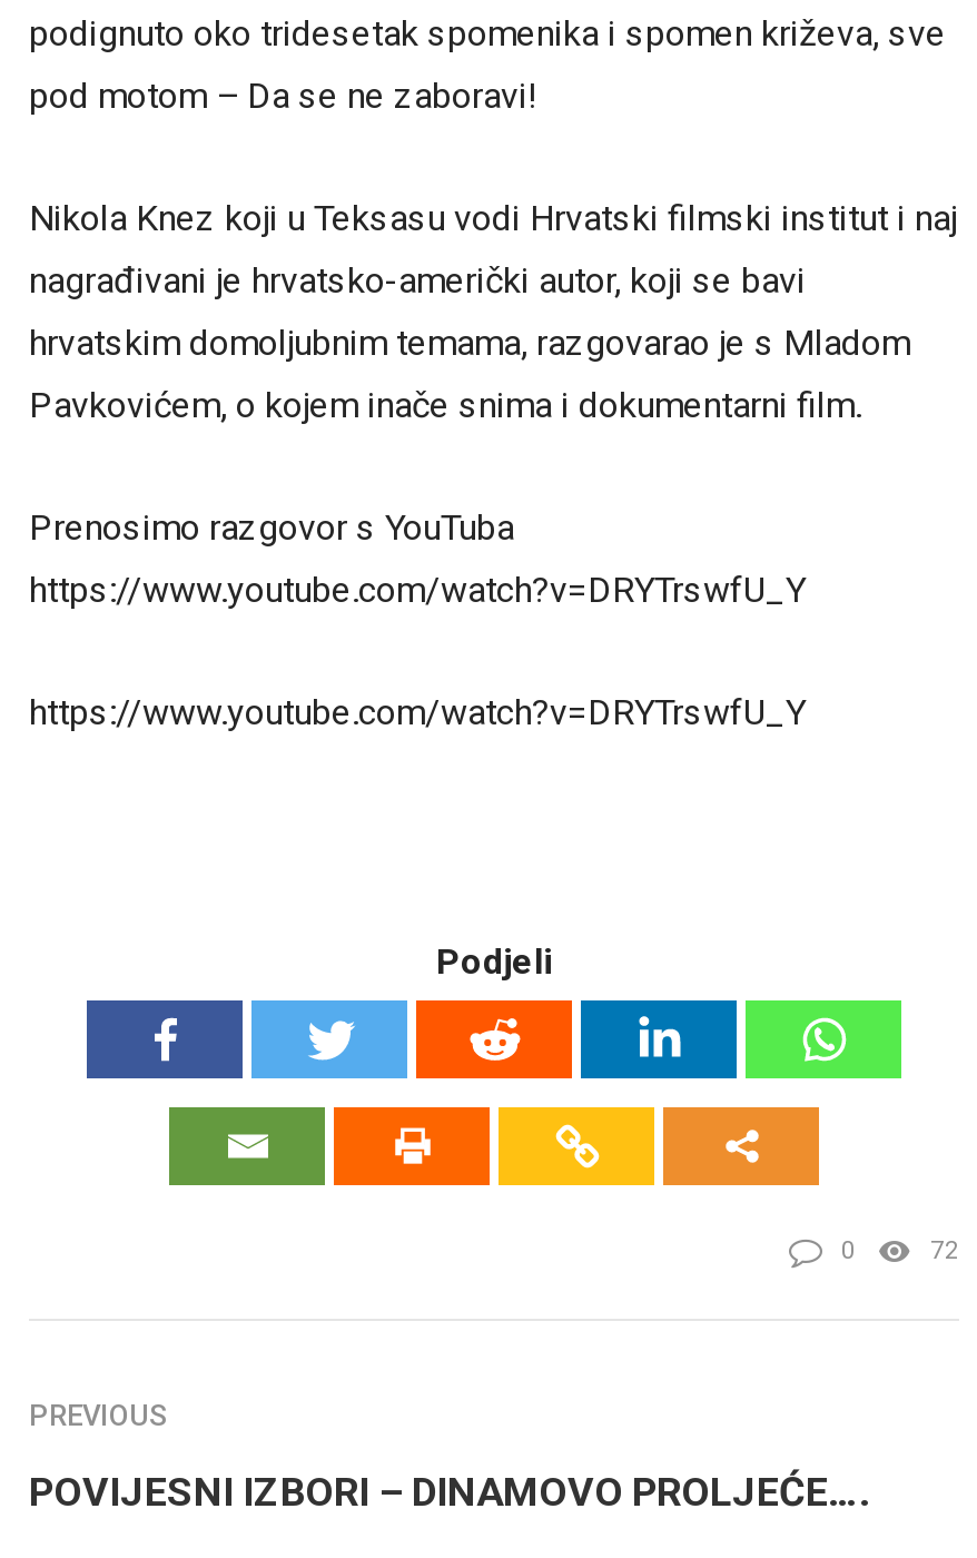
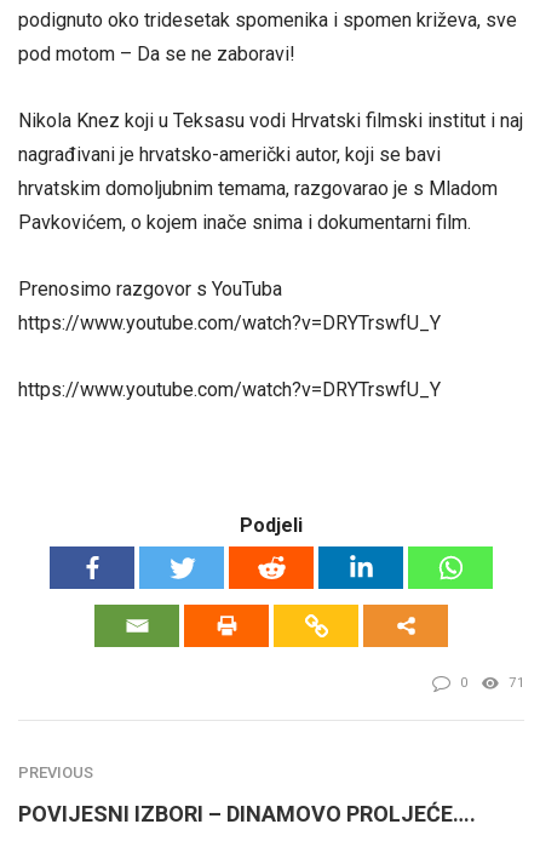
[930,1236,959,1265] 72 -> [509,675,524,690] 71

